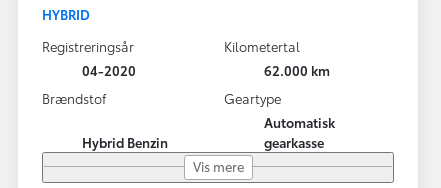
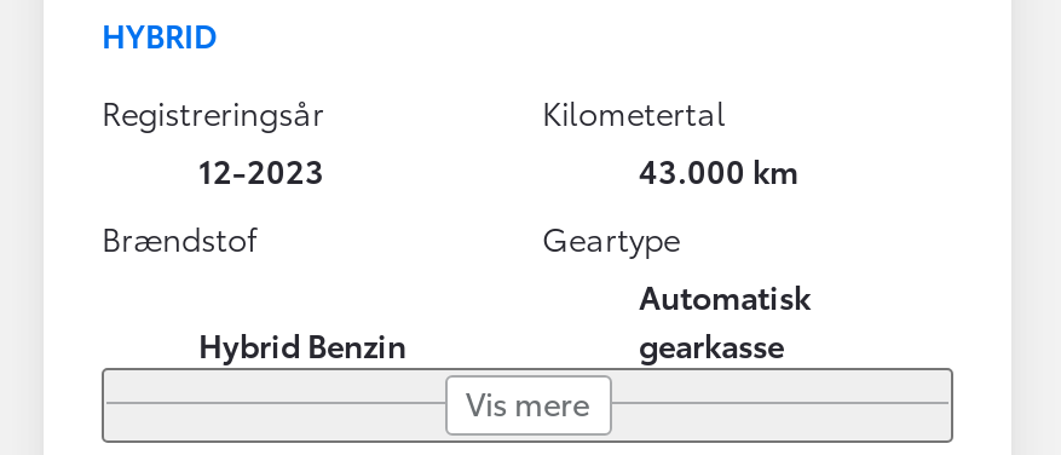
[82,60,136,78] 04-2020 -> [198,146,324,190] 12-2023
[264,60,330,78] 62.000 km -> [639,146,798,190] 43.000 km

